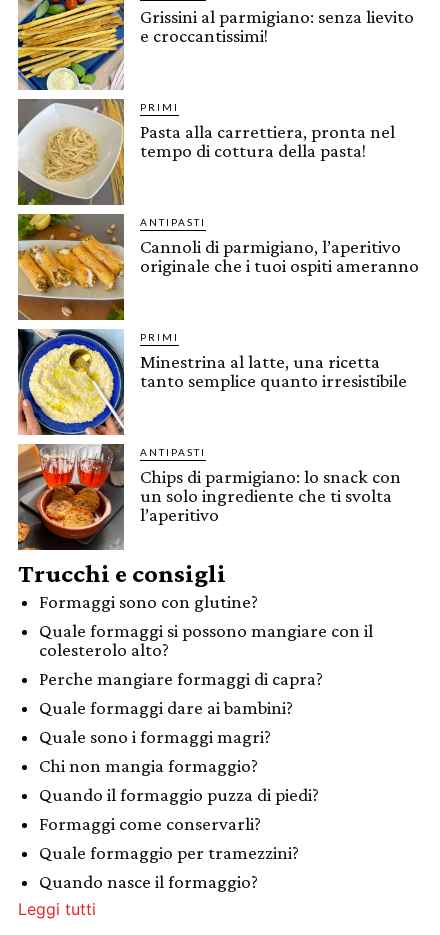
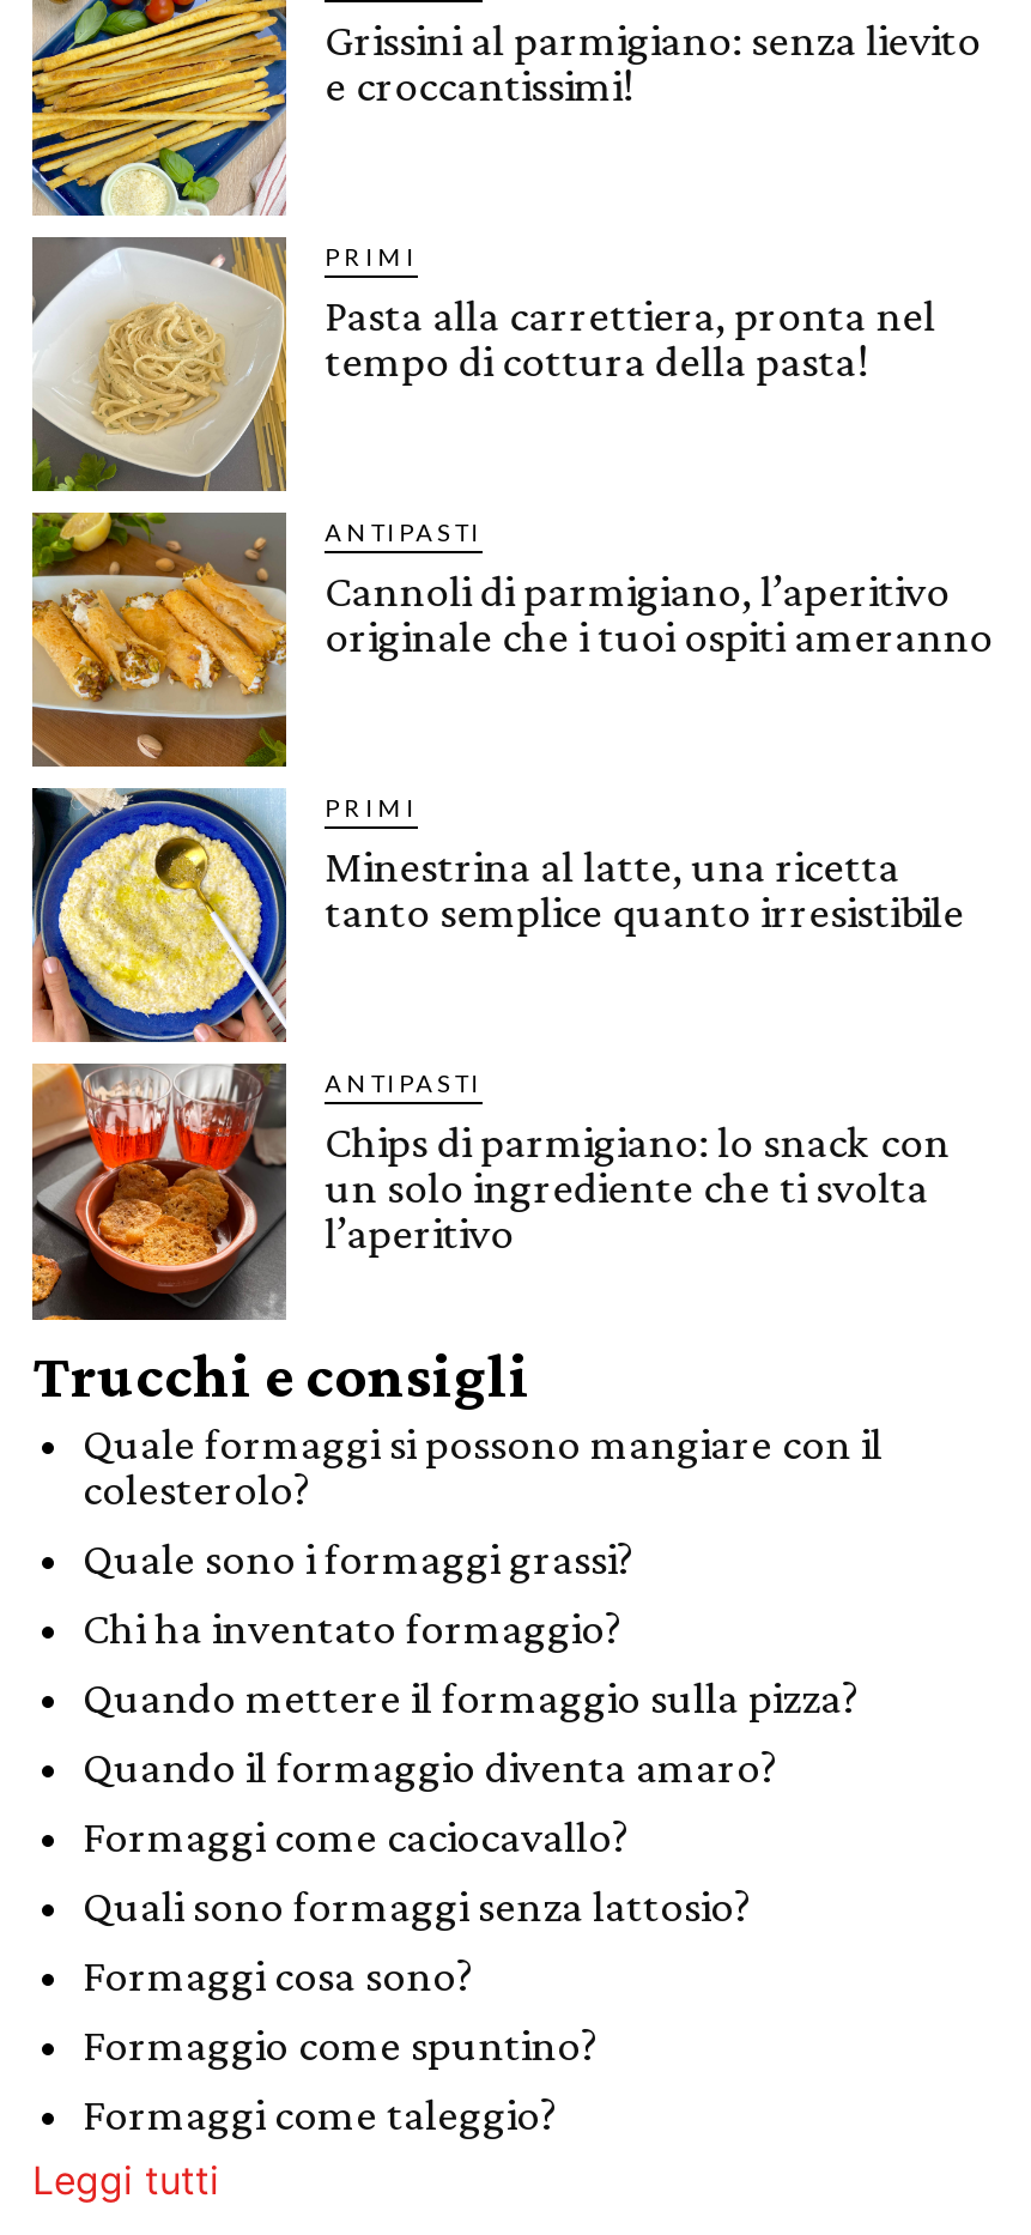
[39,591,258,612] Formaggi sono con glutine? -> none
moved [39,620,373,641] -> [83,1416,883,1467]: Quale formaggi si possono mangiare con il
[39,639,323,892] colesterolo alto? | Perche mangiare formaggi di capra? | Quale formaggi dare ai bambini? | Quale sono i formaggi magri? | Chi non mangia formaggio? | Quando il formaggio puzza di piedi? | Formaggi come conservarli? | Quale formaggio per tramezzini? | Quando nasce il formaggio? -> [83,1462,859,2137] colesterolo? | Quale sono i formaggi grassi? | Chi ha inventato formaggio? | Quando mettere il formaggio sulla pizza? | Quando il formaggio diventa amaro? | Formaggi come caciocavallo? | Quali sono formaggi senza lattosio? | Formaggi cosa sono? | Formaggio come spuntino? | Formaggi come taleggio?

